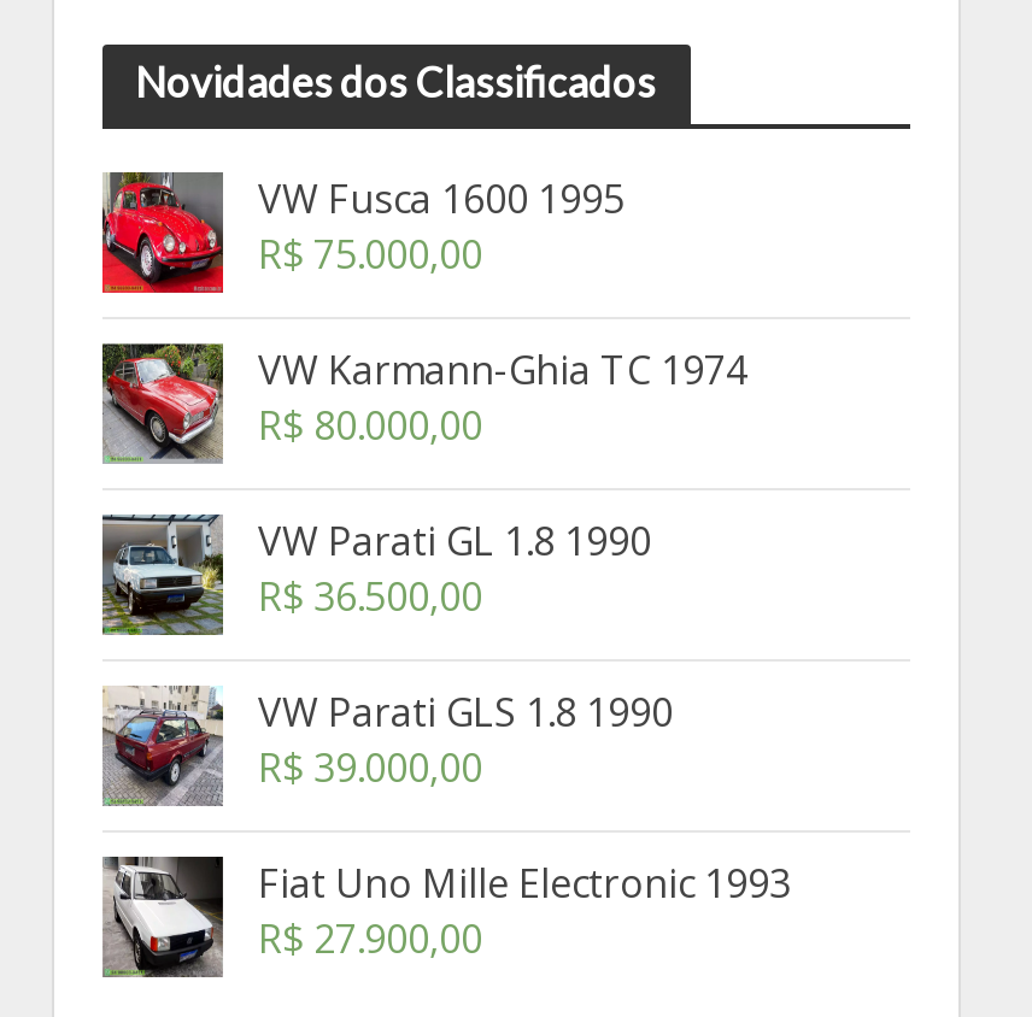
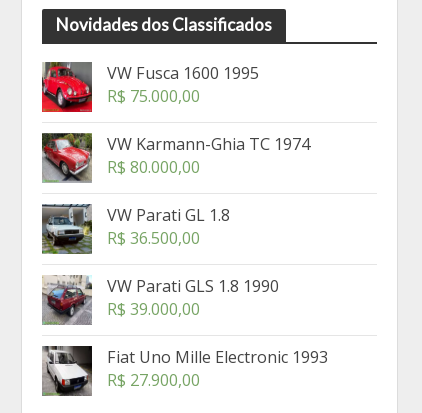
[258,515,651,568] VW Parati GL 1.8 1990 -> [106,204,229,226] VW Parati GL 1.8

